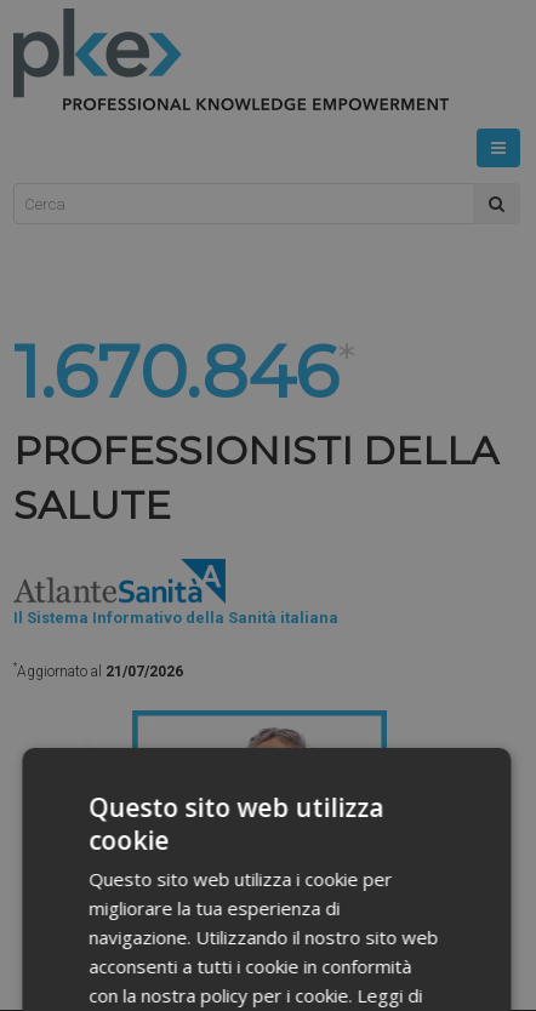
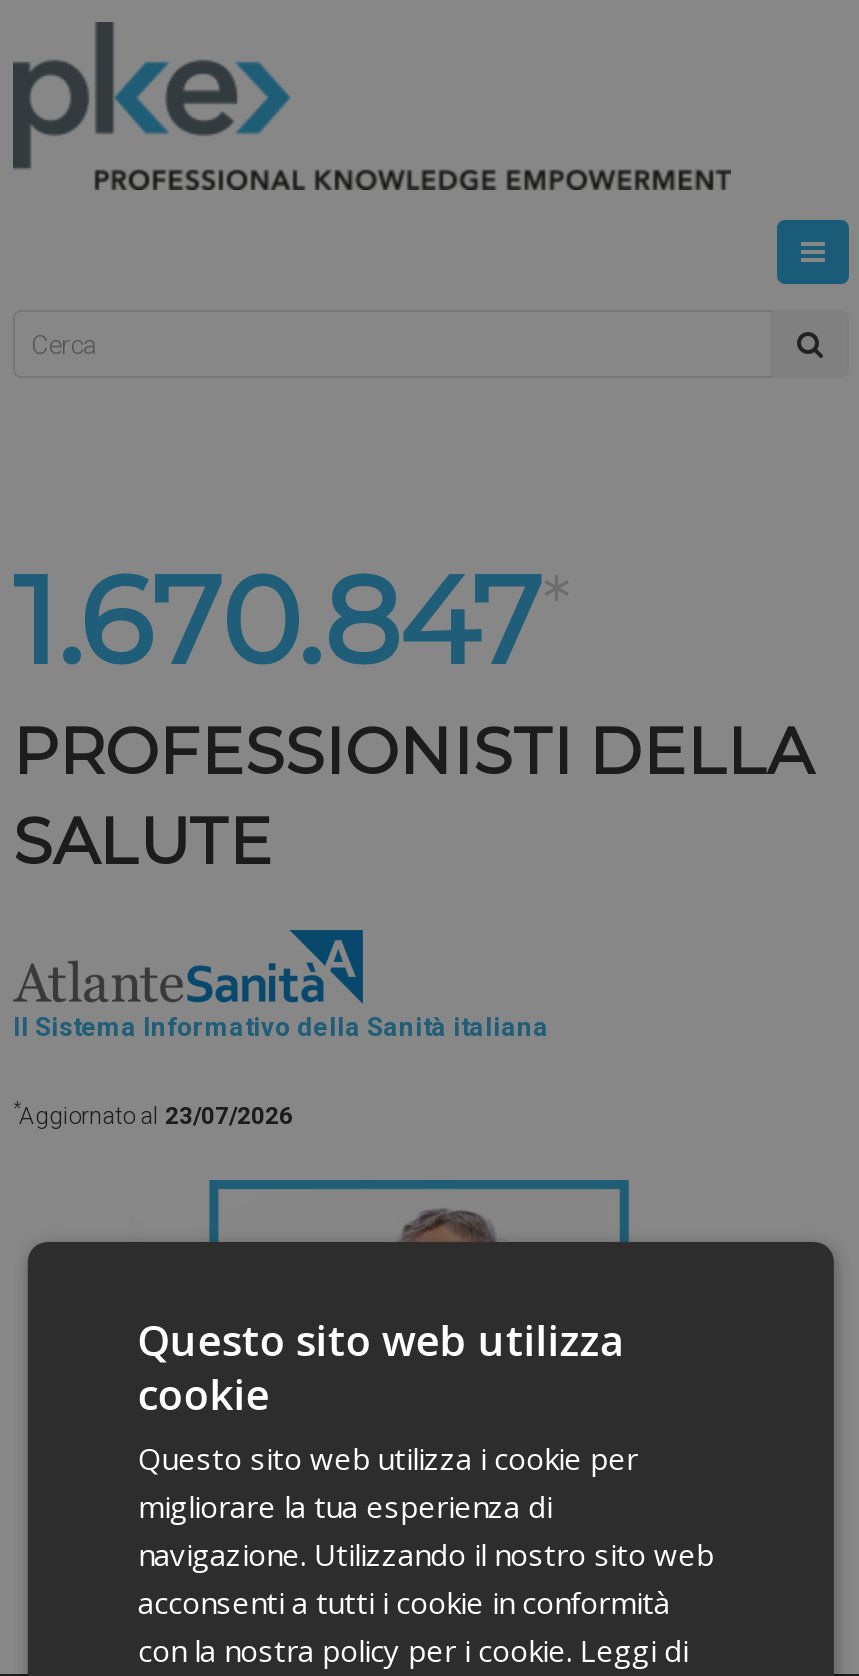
[13,327,355,416] 1.670.846* -> [13,548,571,694] 1.670.847*
[13,661,183,680] *Aggiornato al 21/07/2026 -> [13,1098,293,1129] *Aggiornato al 23/07/2026

